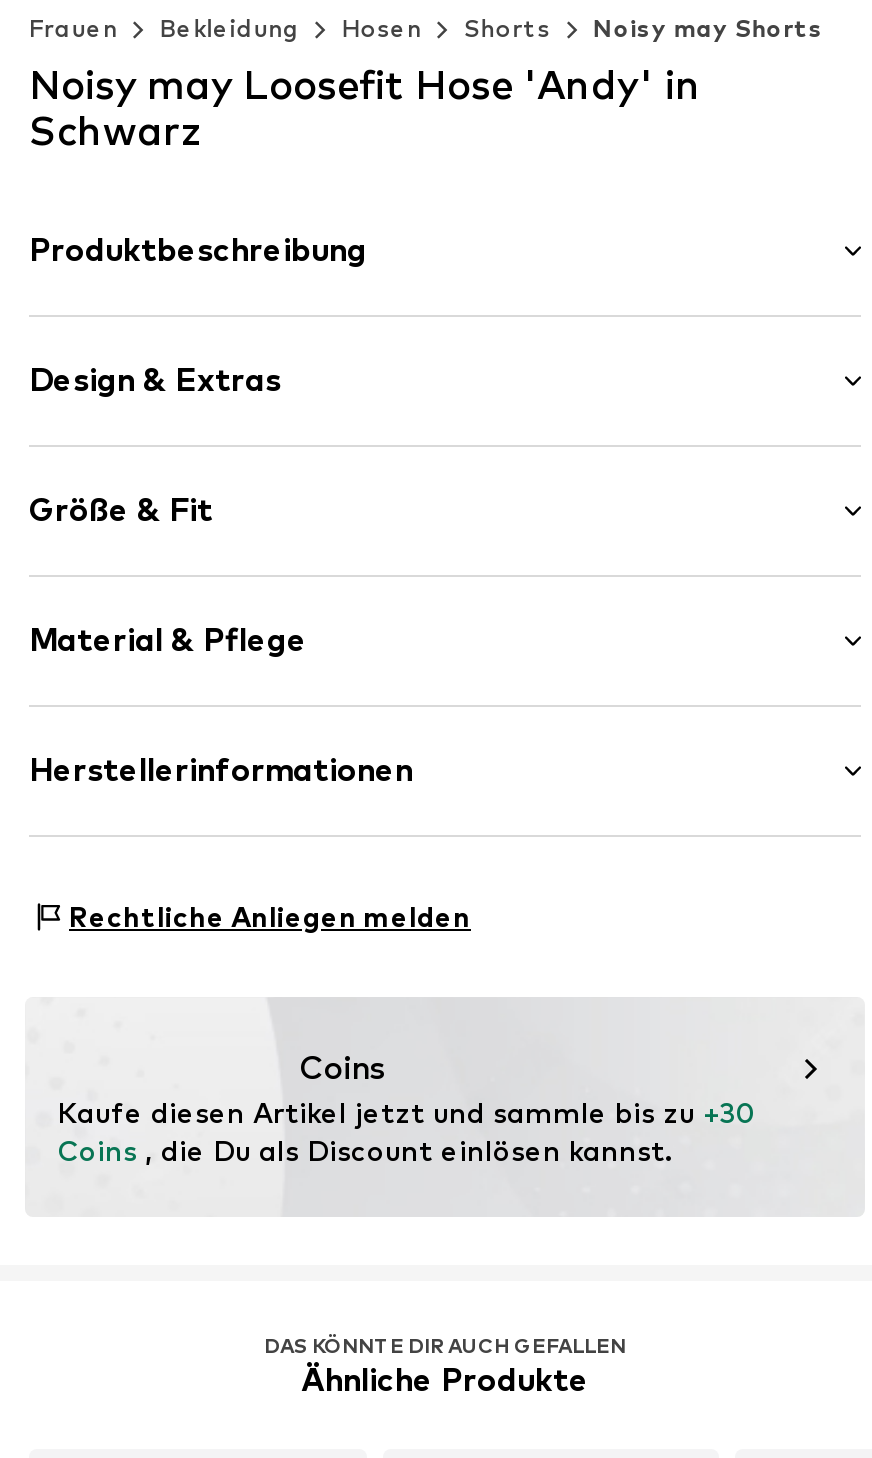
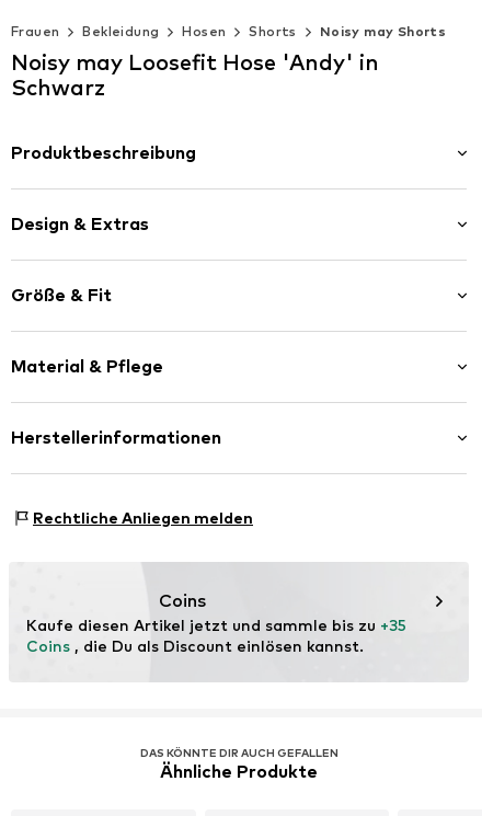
[57,1096,755,1130] Kaufe diesen Artikel jetzt und sammle bis zu +30 -> [26,616,406,635] Kaufe diesen Artikel jetzt und sammle bis zu +35

